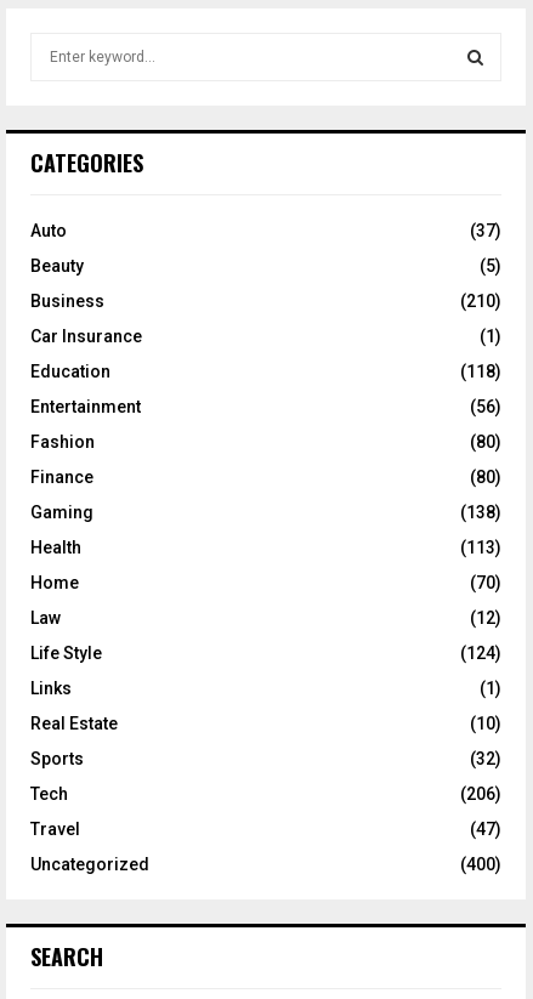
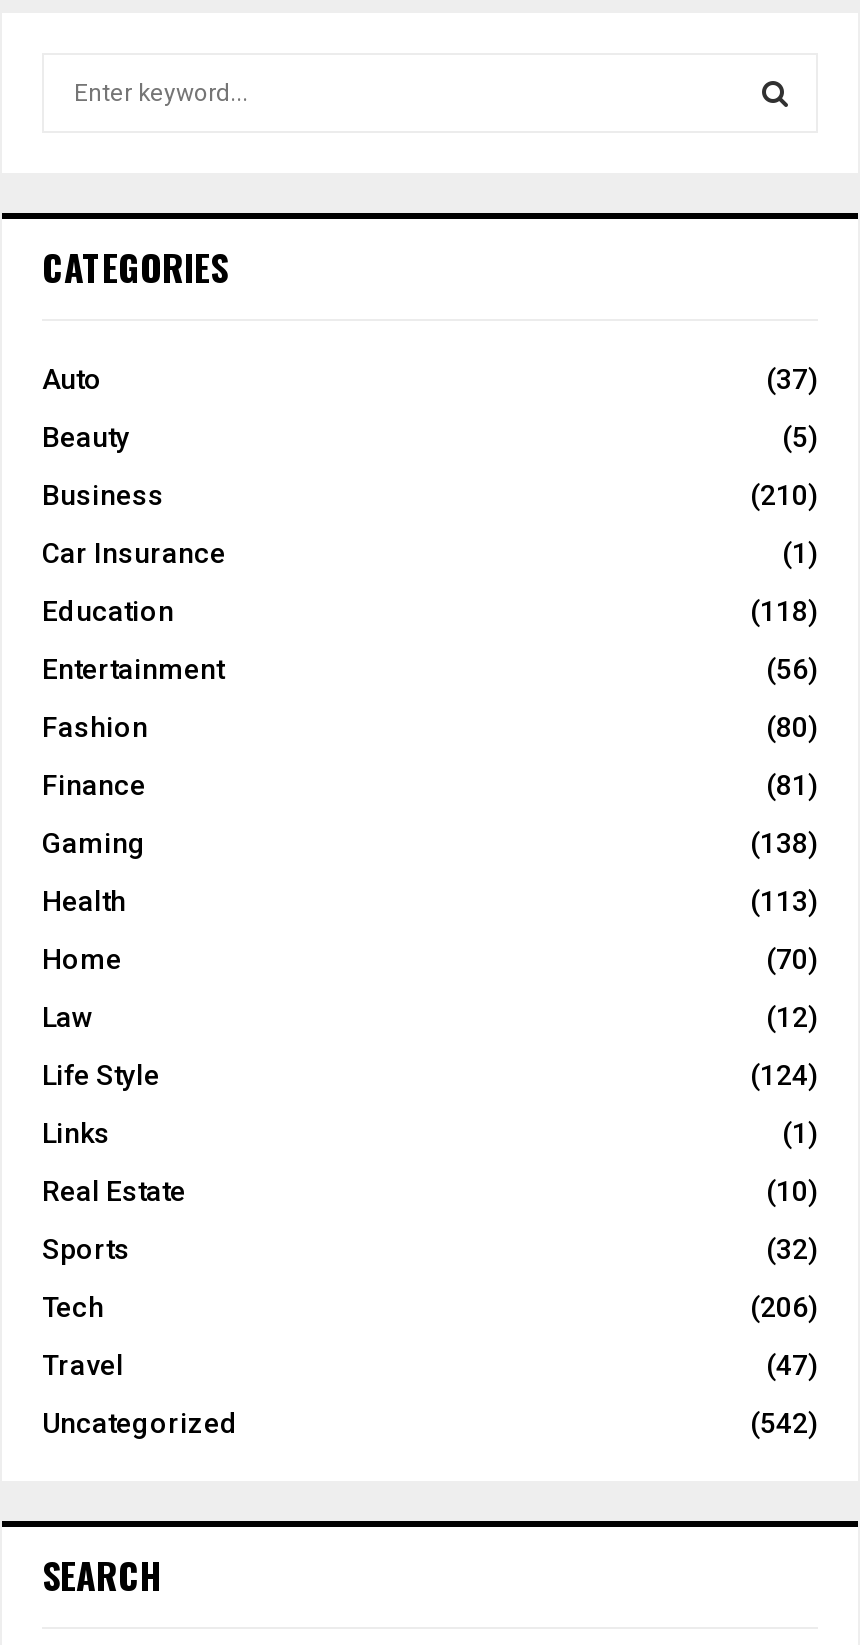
[470,468,501,487] (80) -> [766,769,818,801] (81)
[460,855,501,874] (400) -> [750,1407,818,1439] (542)

